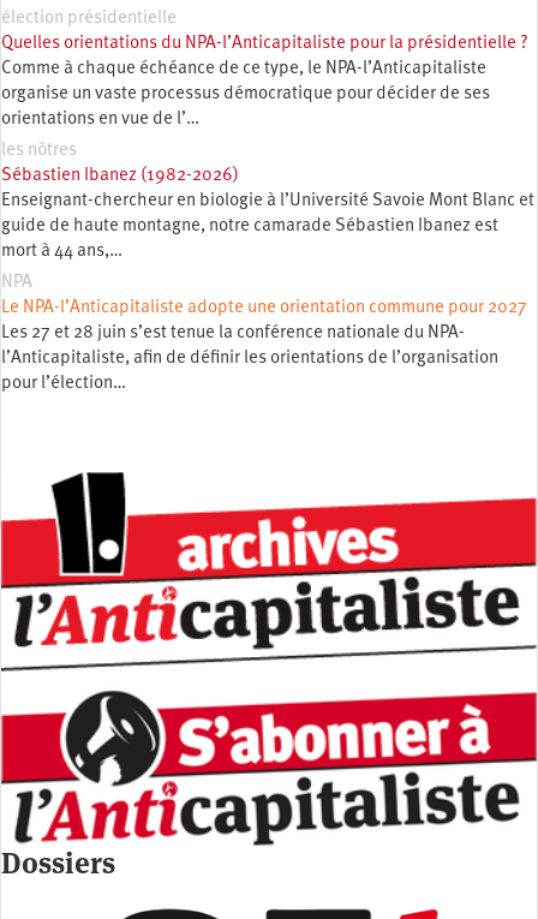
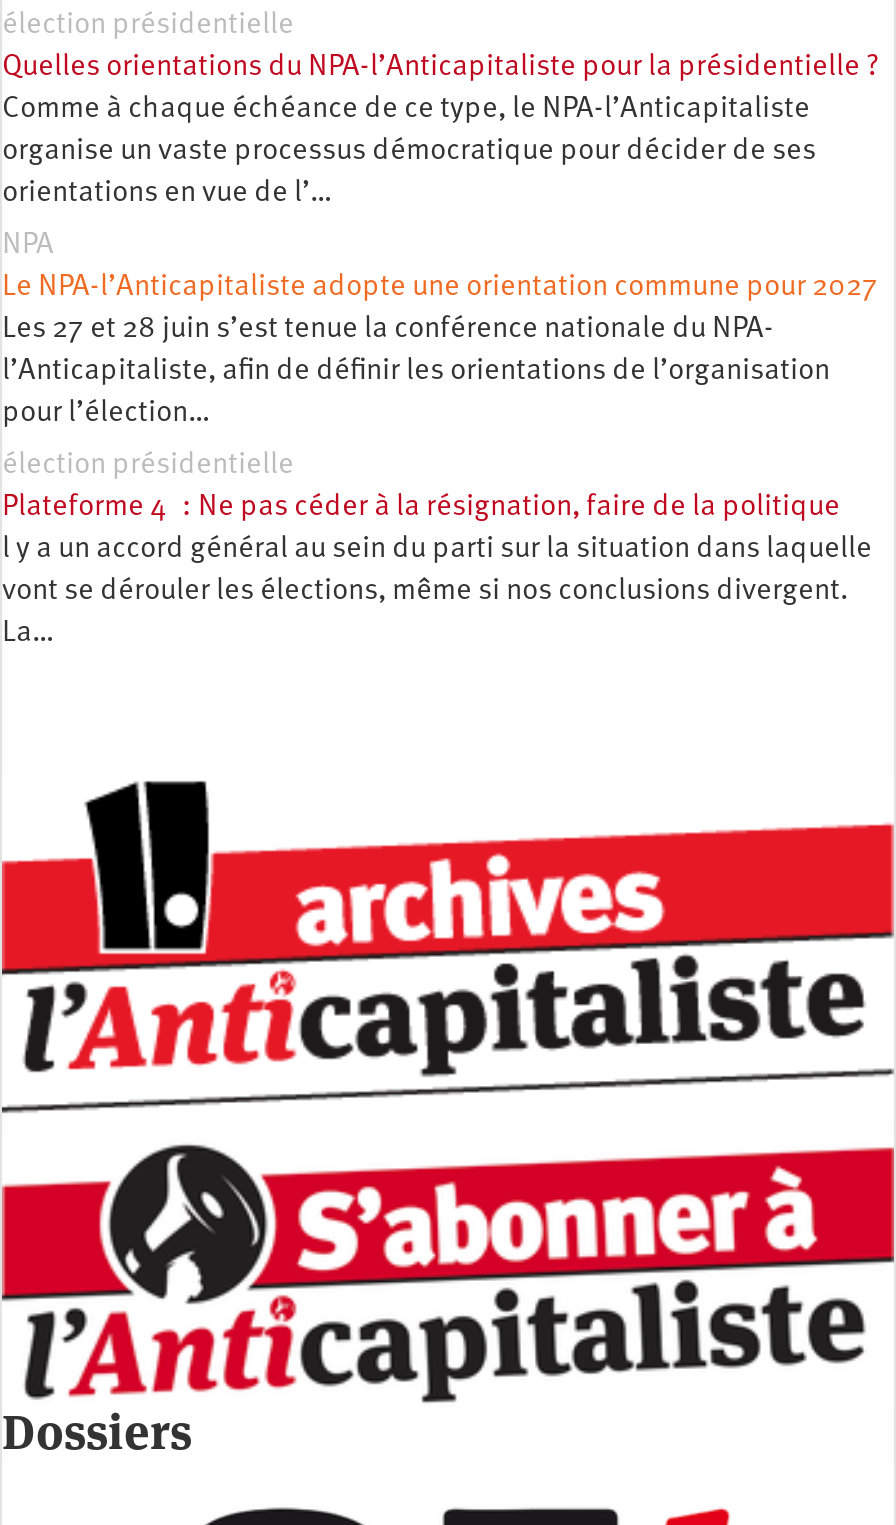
[1,141,534,260] les nôtres | Sébastien Ibanez (1982-2026) | Enseignant-chercheur en biologie à l’Université Savoie Mont Blanc et | guide de haute montagne, notre camarade Sébastien Ibanez est | mort à 44 ans,… -> none
moved [1,273,527,392] -> [2,230,878,428]: NPA | Le NPA-l’Anticapitaliste adopte une orientation commune pour 2027 | Les 27 et 28 juin s’est tenue la conférence nationale du NPA- | l’Anticapitaliste, afin de définir les orientations de l’organisation | pour l’élection…
none -> [2,450,872,648] élection présidentielle | Plateforme 4 : Ne pas céder à la résignation, faire de la politique | l y a un accord général au sein du parti sur la situation dans laquelle | vont se dérouler les élections, même si nos conclusions divergent. | La…

